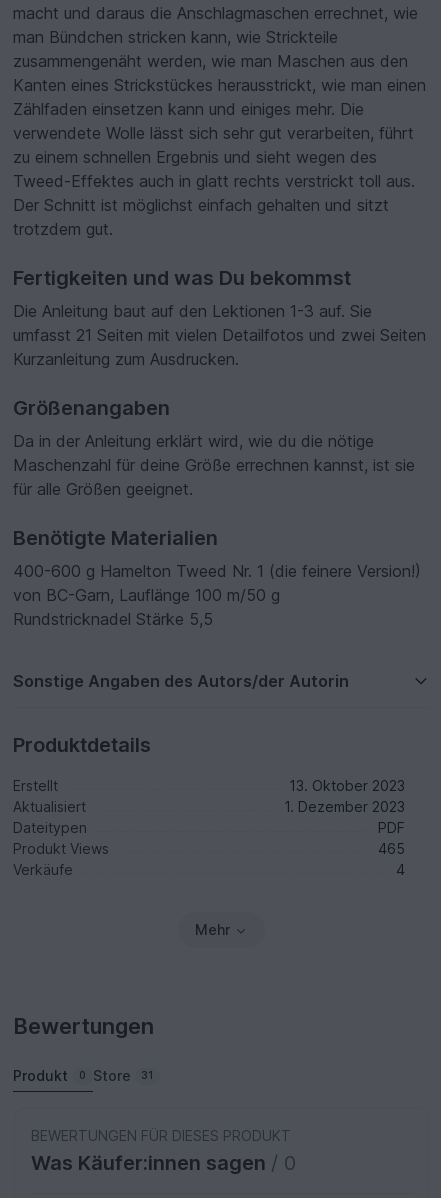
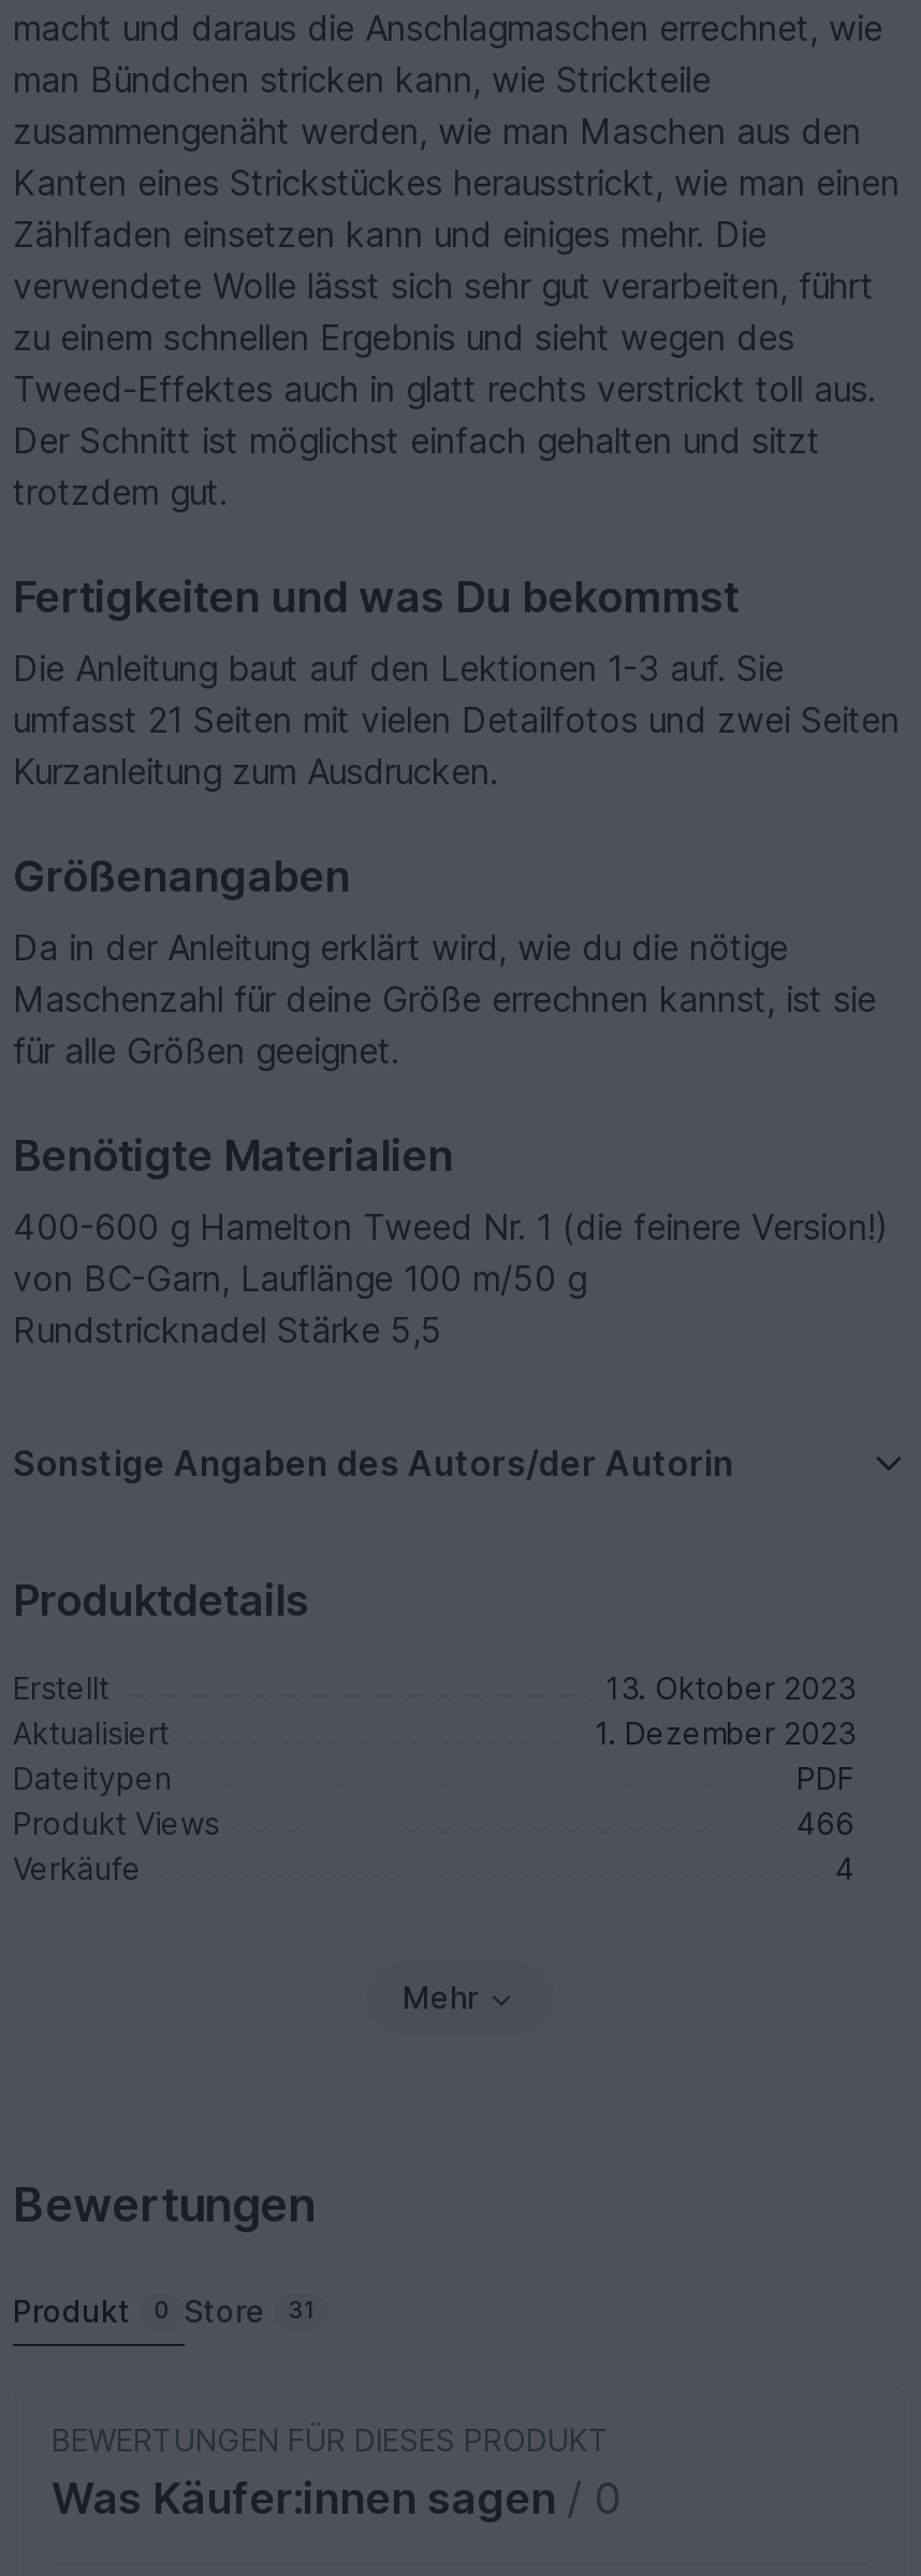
[378,840,405,857] 465 -> [796,1806,854,1842] 466

